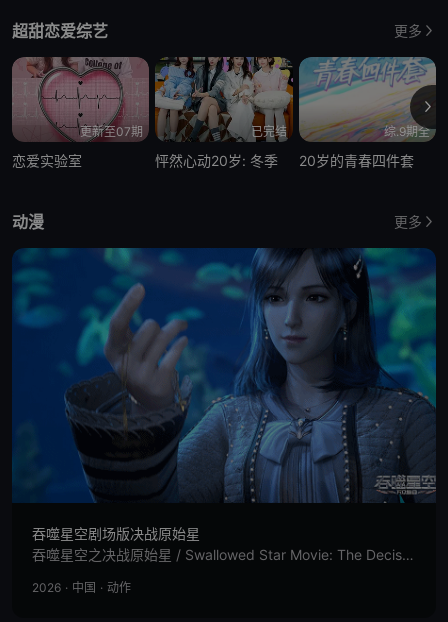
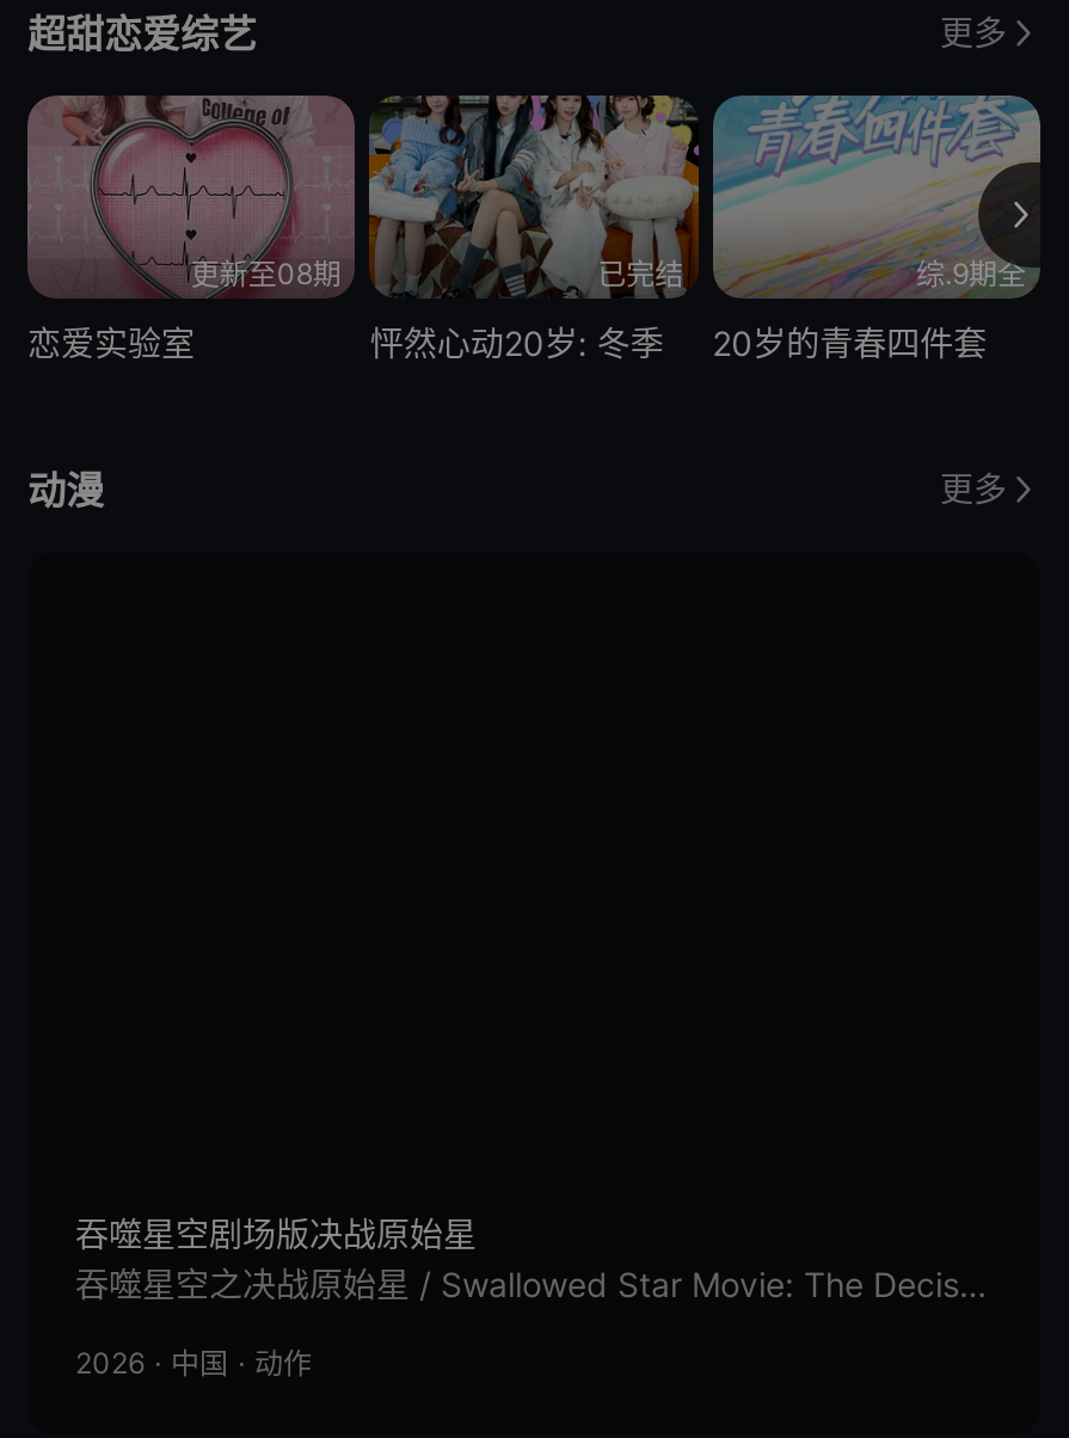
[80,124,143,139] 更新至07期 -> [191,257,341,292] 更新至08期
[11,247,437,504] [image] -> none

